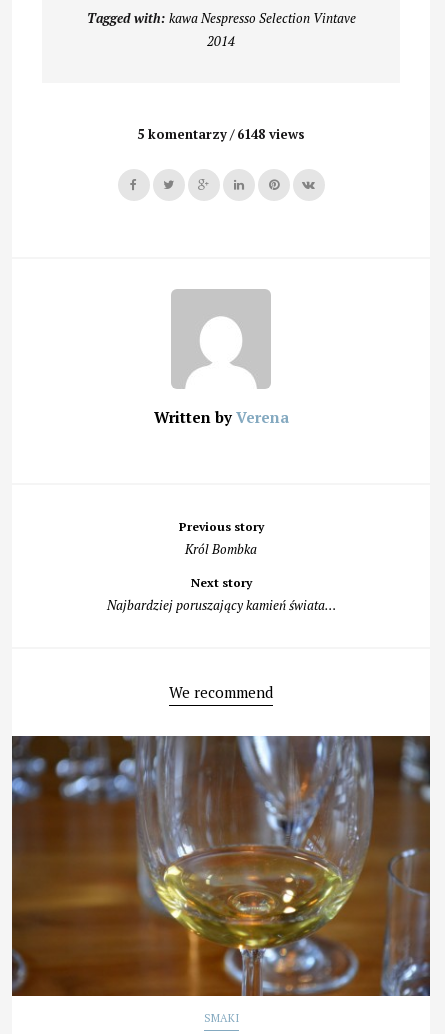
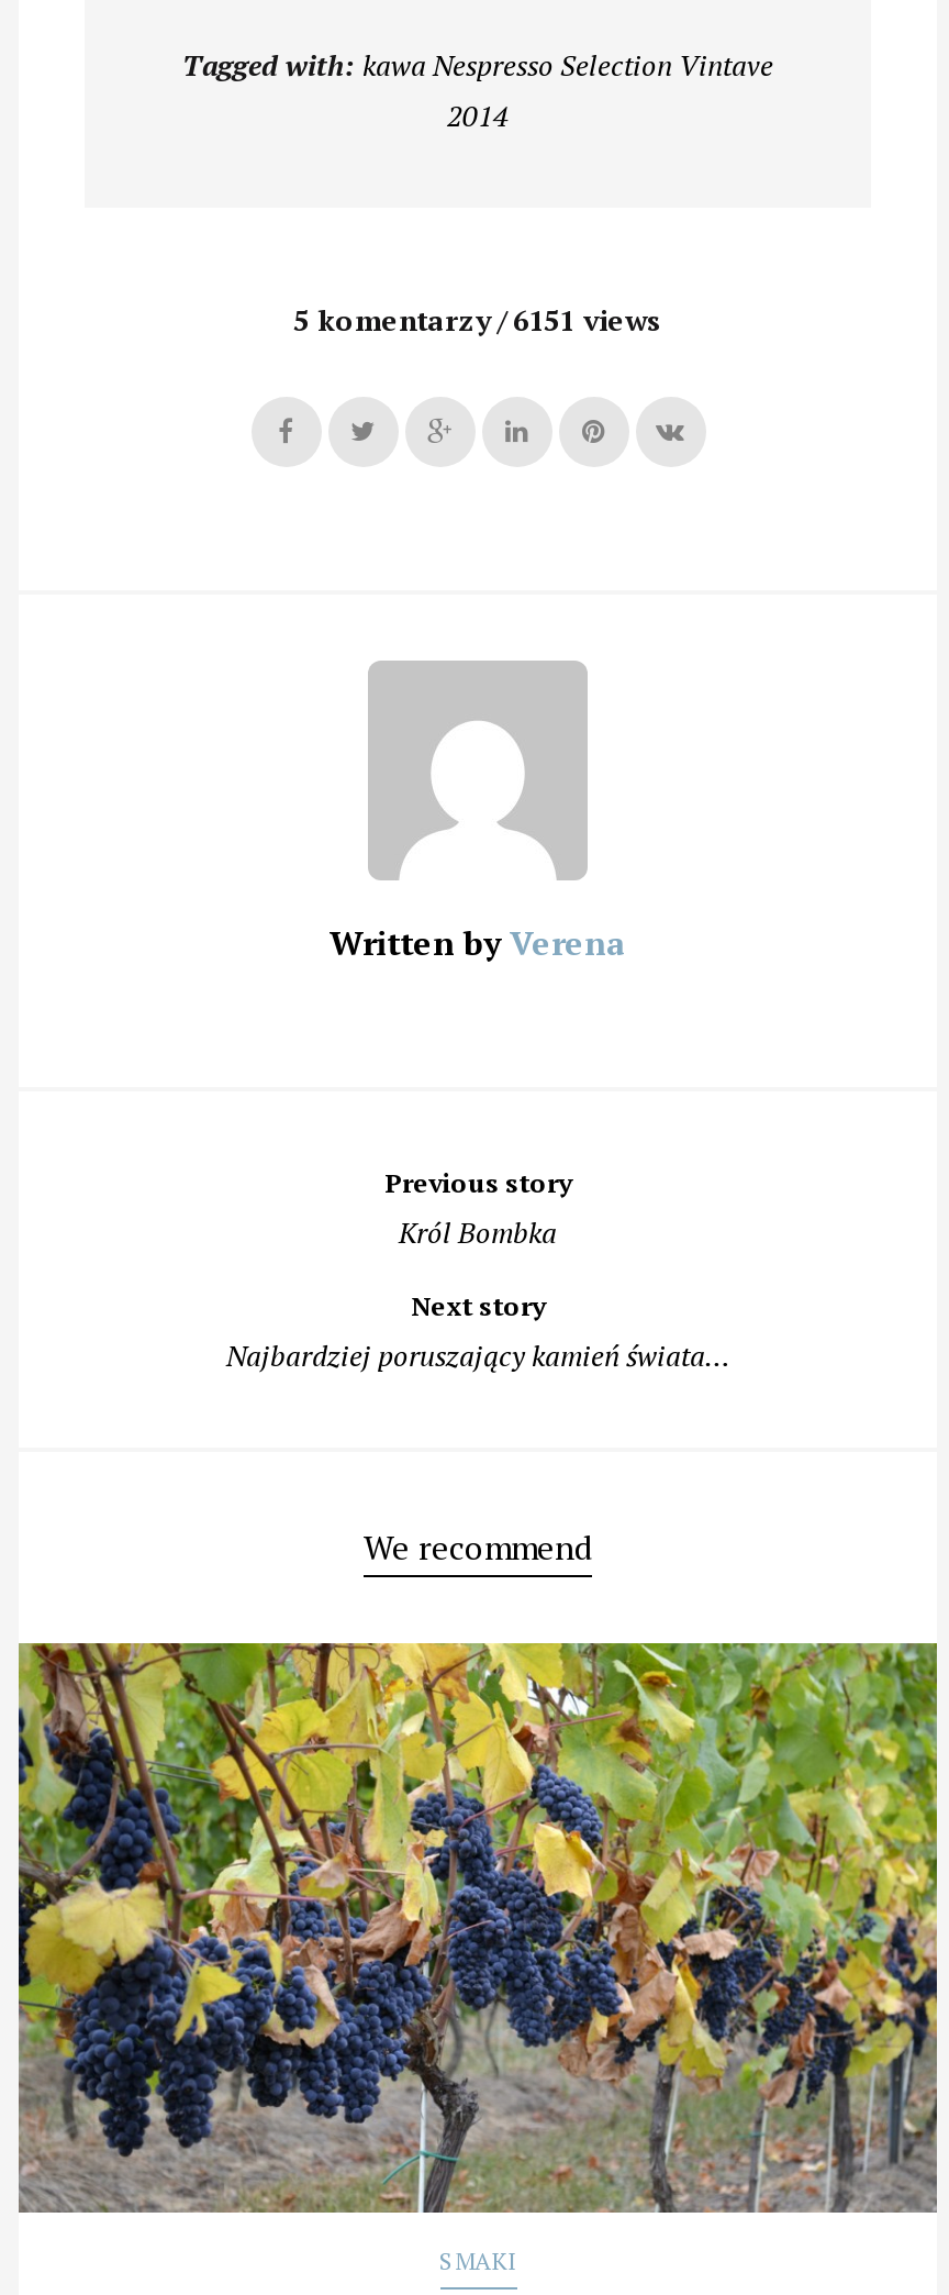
[137,125,305,143] 5 komentarzy 6148 views -> [293,300,662,340] 5 komentarzy 6151 views
[11,735,431,997] [image] -> [16,1640,939,2214] [image]

